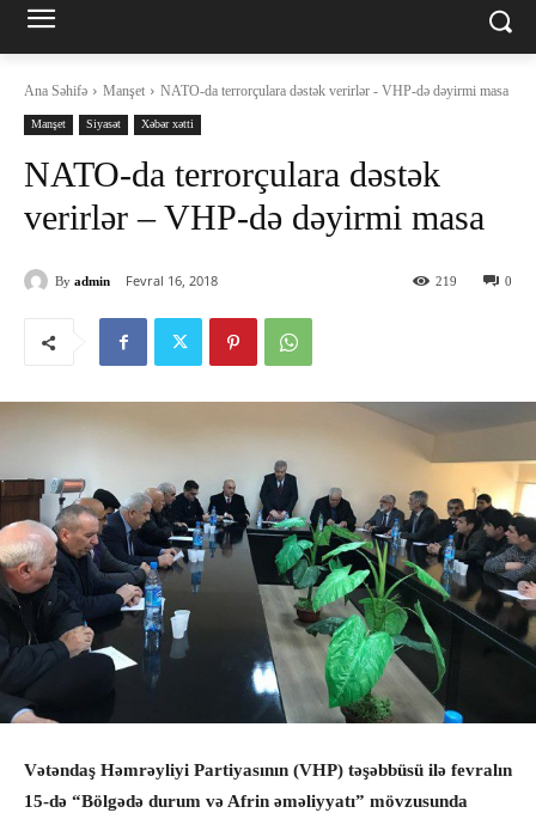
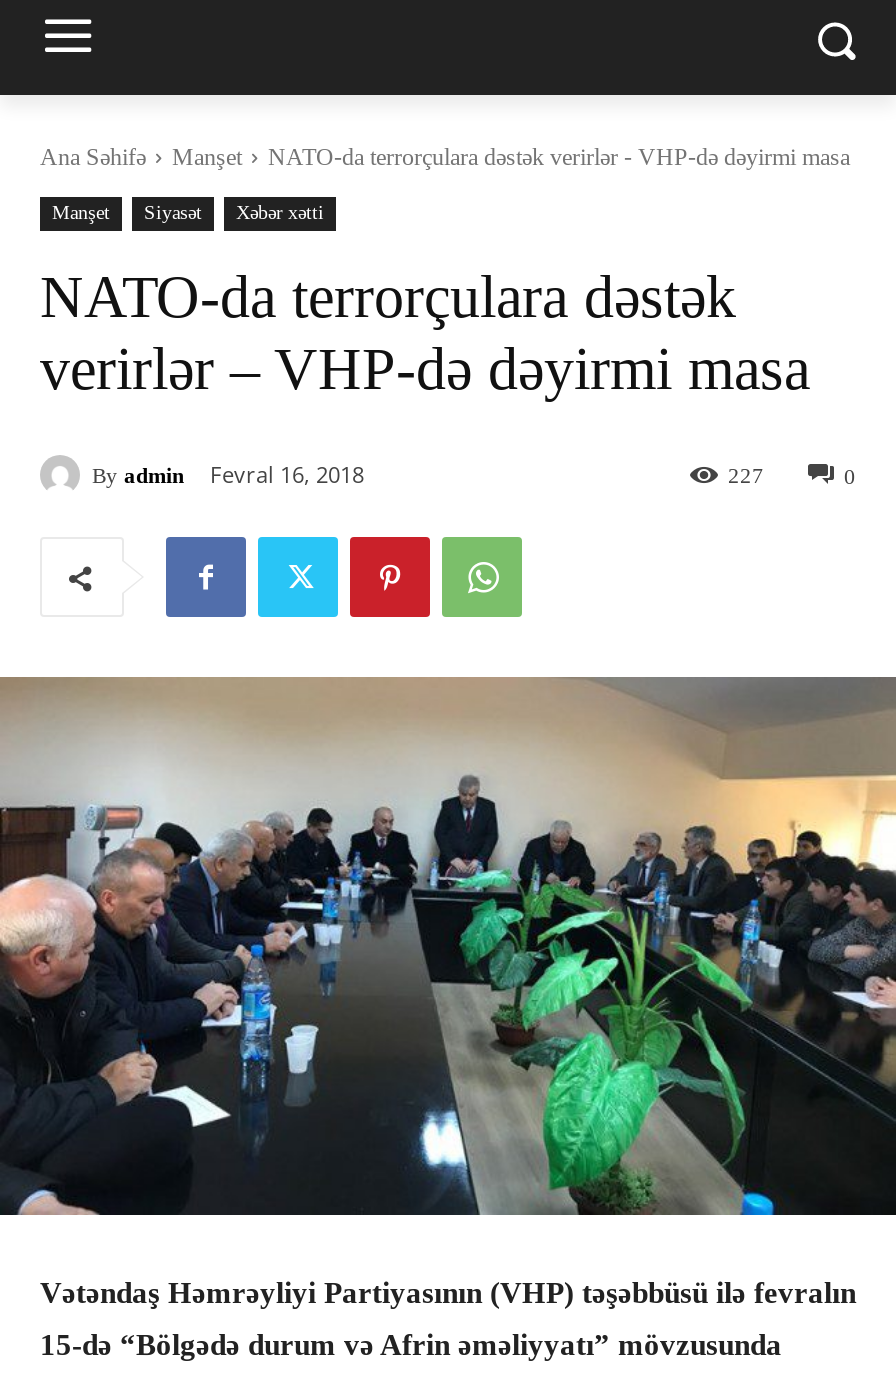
[435,274,457,288] 219 -> [728,463,764,487] 227

